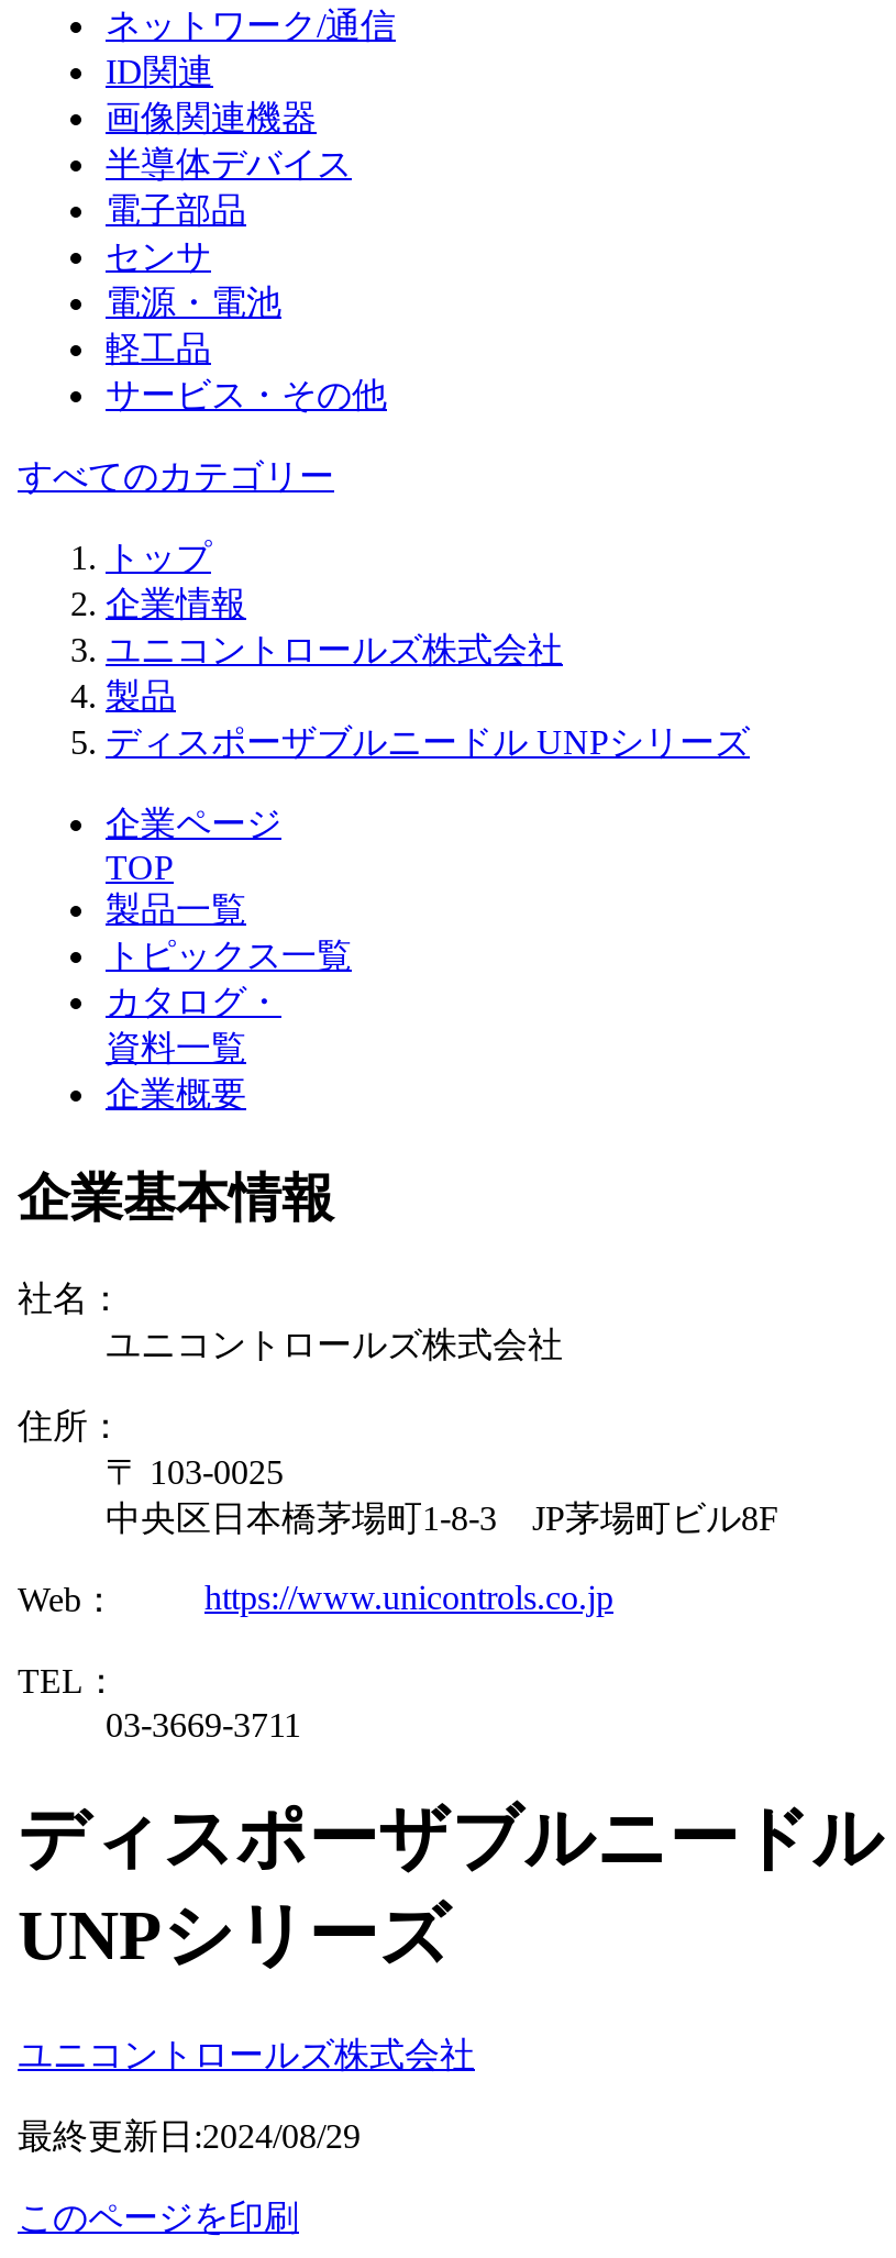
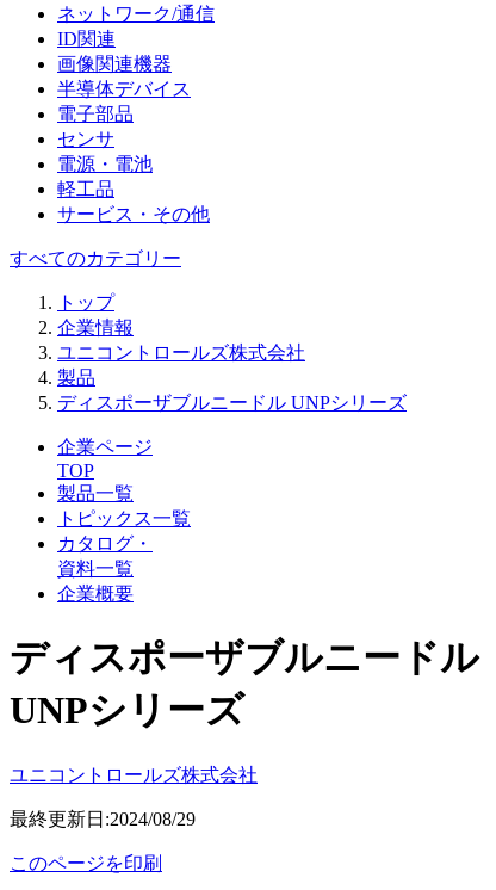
[18,1169,778,1743] 企業基本情報 | 社名： | ユニコントロールズ株式会社 | 住所： | 〒 103-0025 | 中央区日本橋茅場町1-8-3 JP茅場町ビル8F | Web： | https://www.unicontrols.co.jp | TEL： | 03-3669-3711 -> none

